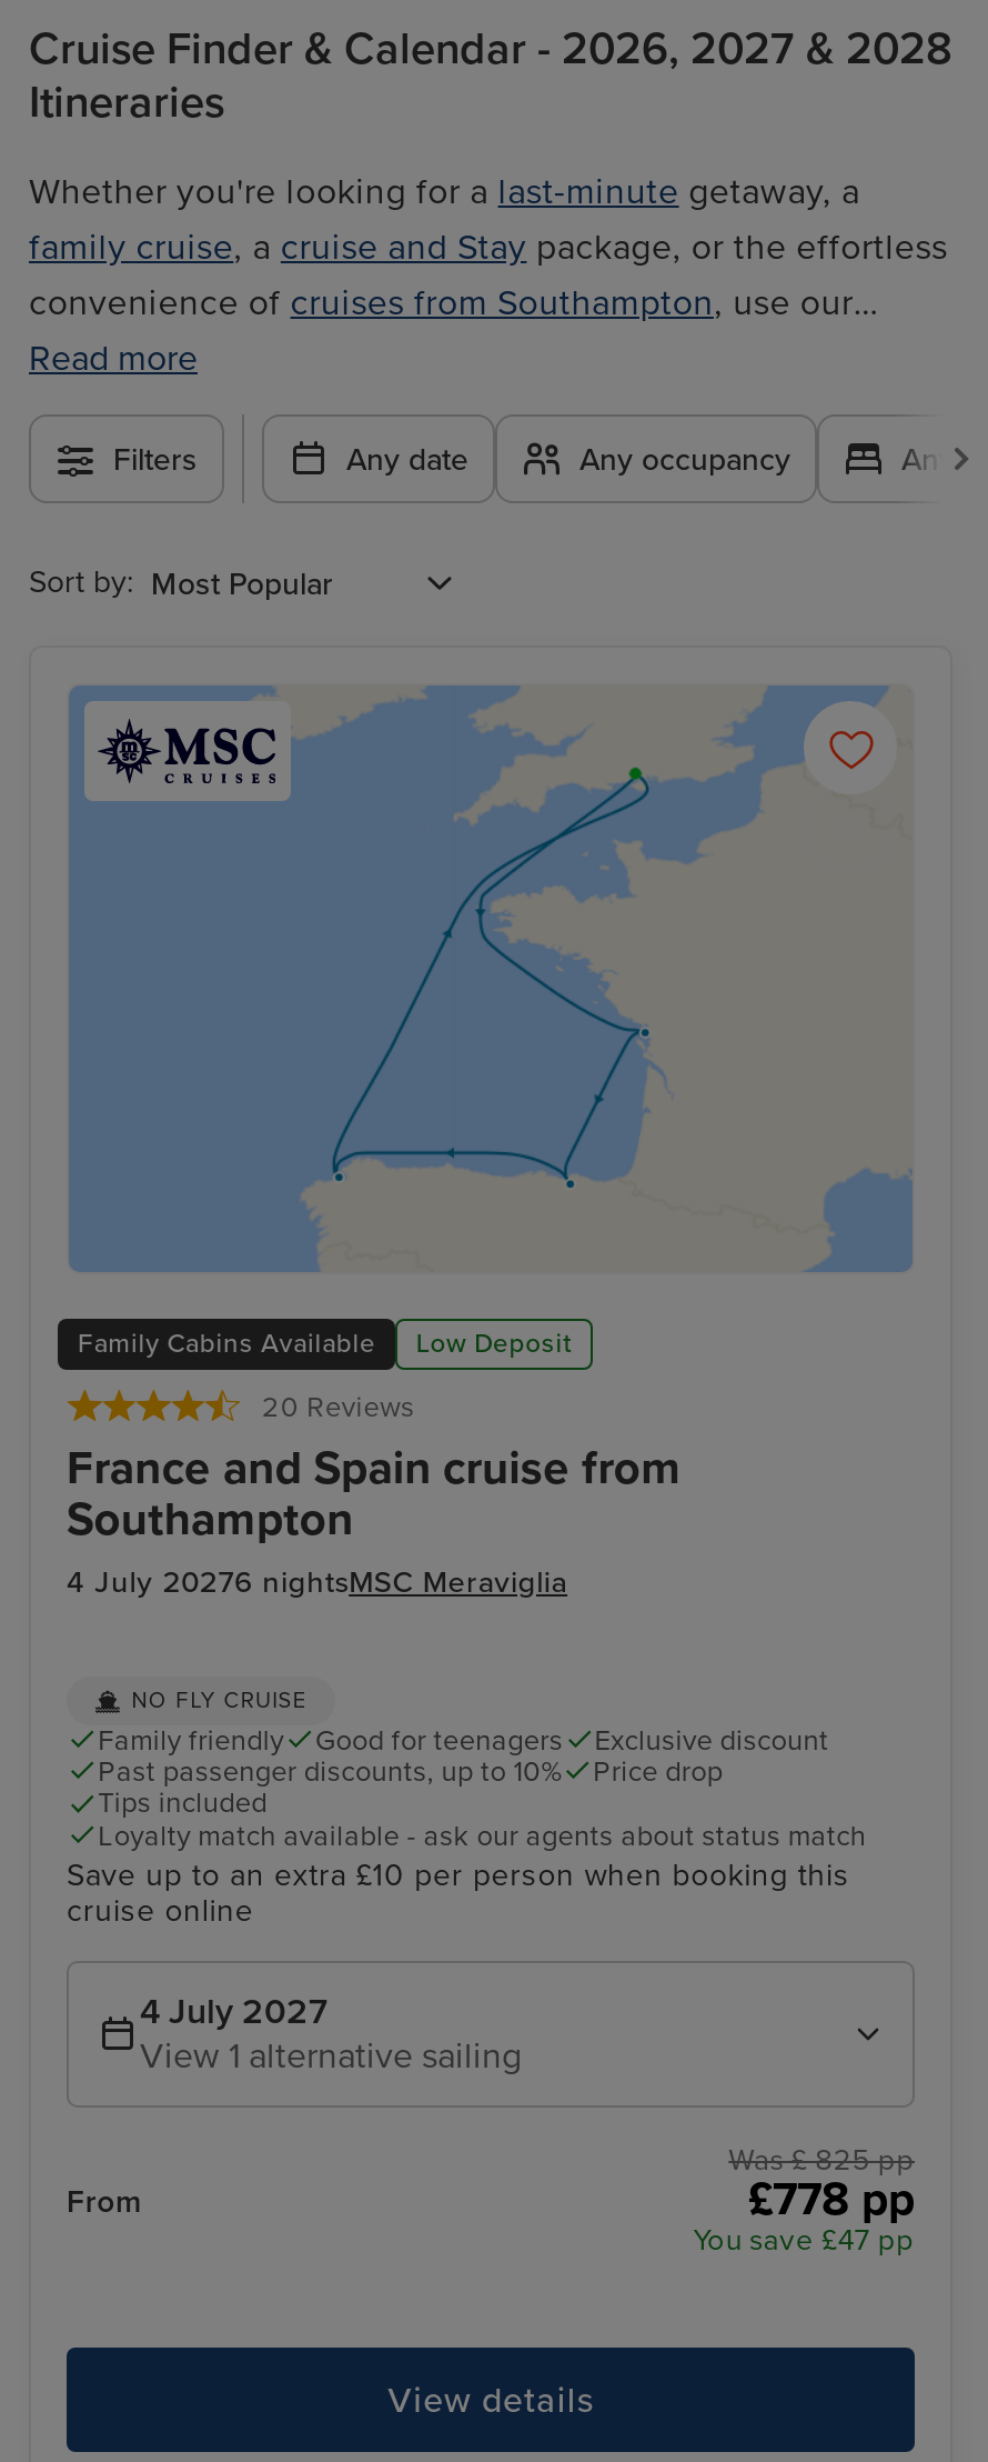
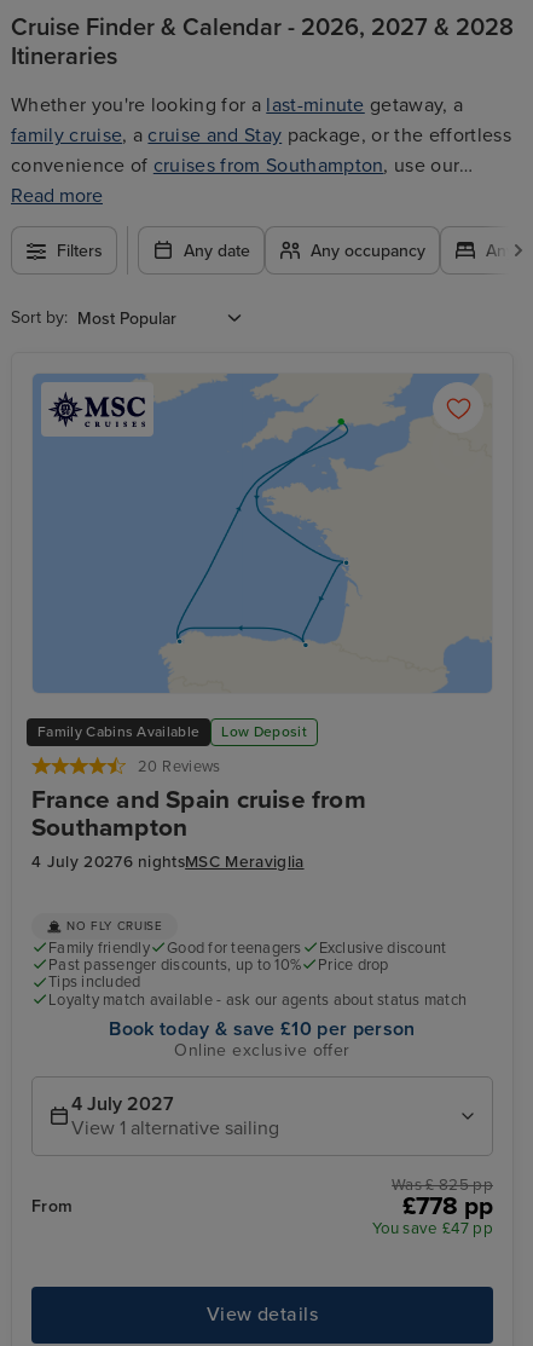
[67,1856,849,1929] Save up to an extra £10 per person when booking this | cruise online -> [109,1017,415,1060] Book today & save £10 per person | Online exclusive offer

